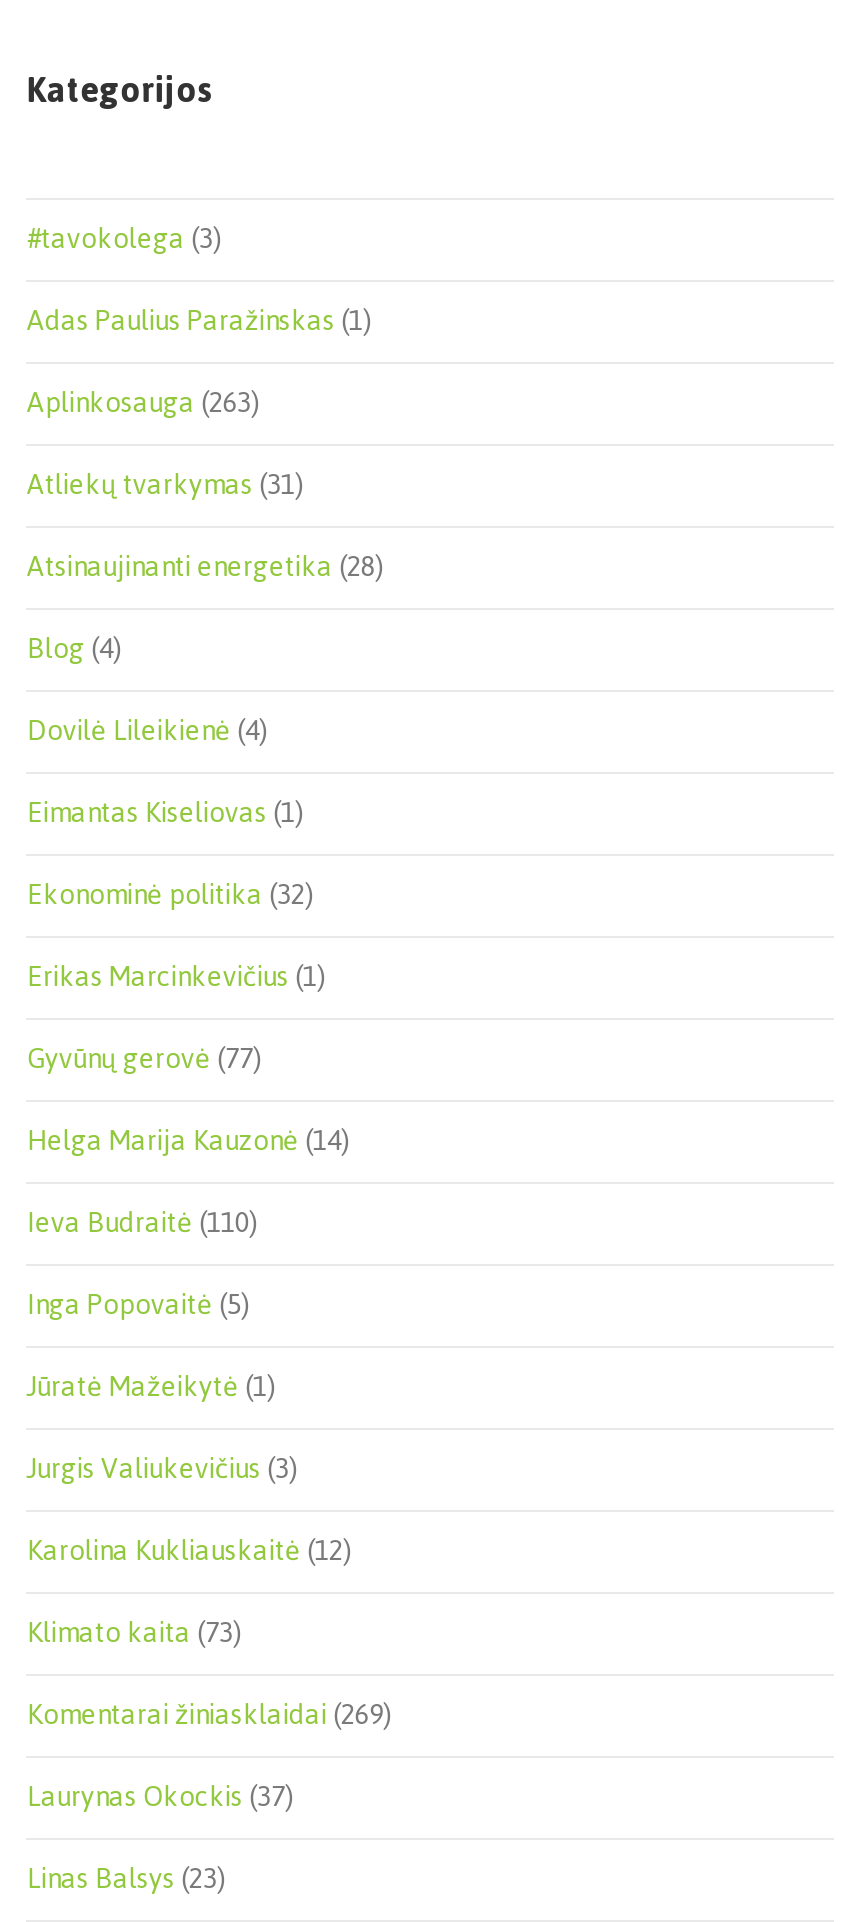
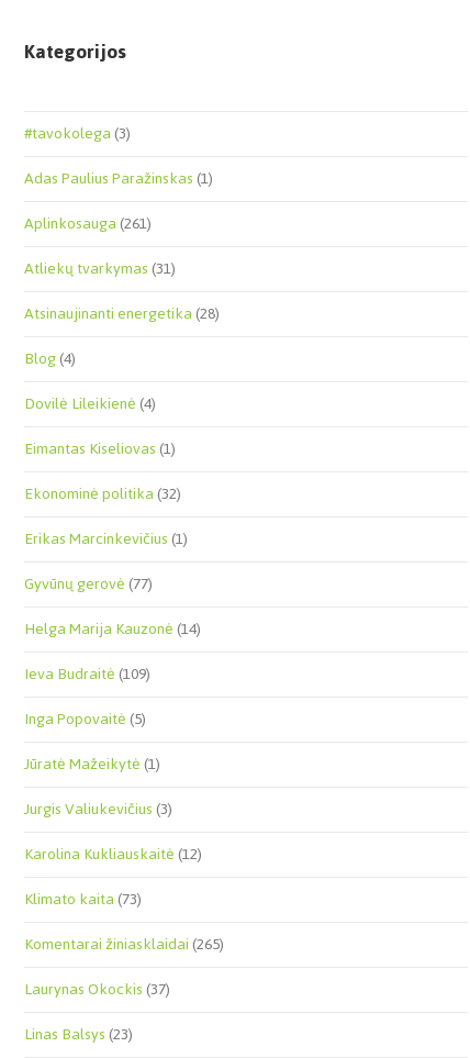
[27,376,259,430] Aplinkosauga (263) -> [25,209,152,238] Aplinkosauga (261)
[27,1196,257,1250] Ieva Budraitė (110) -> [25,659,151,689] Ieva Budraitė (109)
[27,1688,391,1742] Komentarai žiniasklaidai (269) -> [25,929,224,959] Komentarai žiniasklaidai (265)

